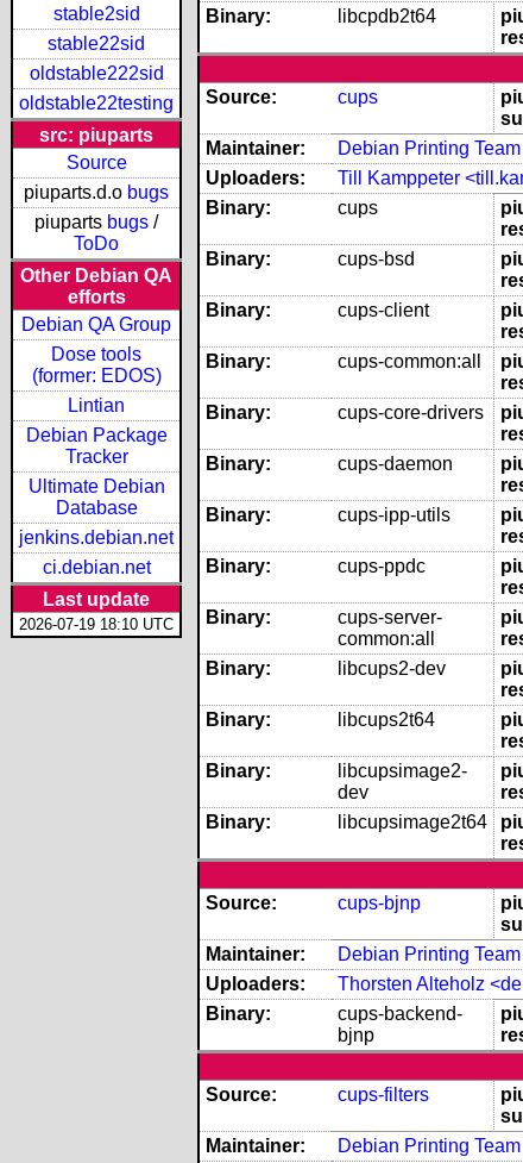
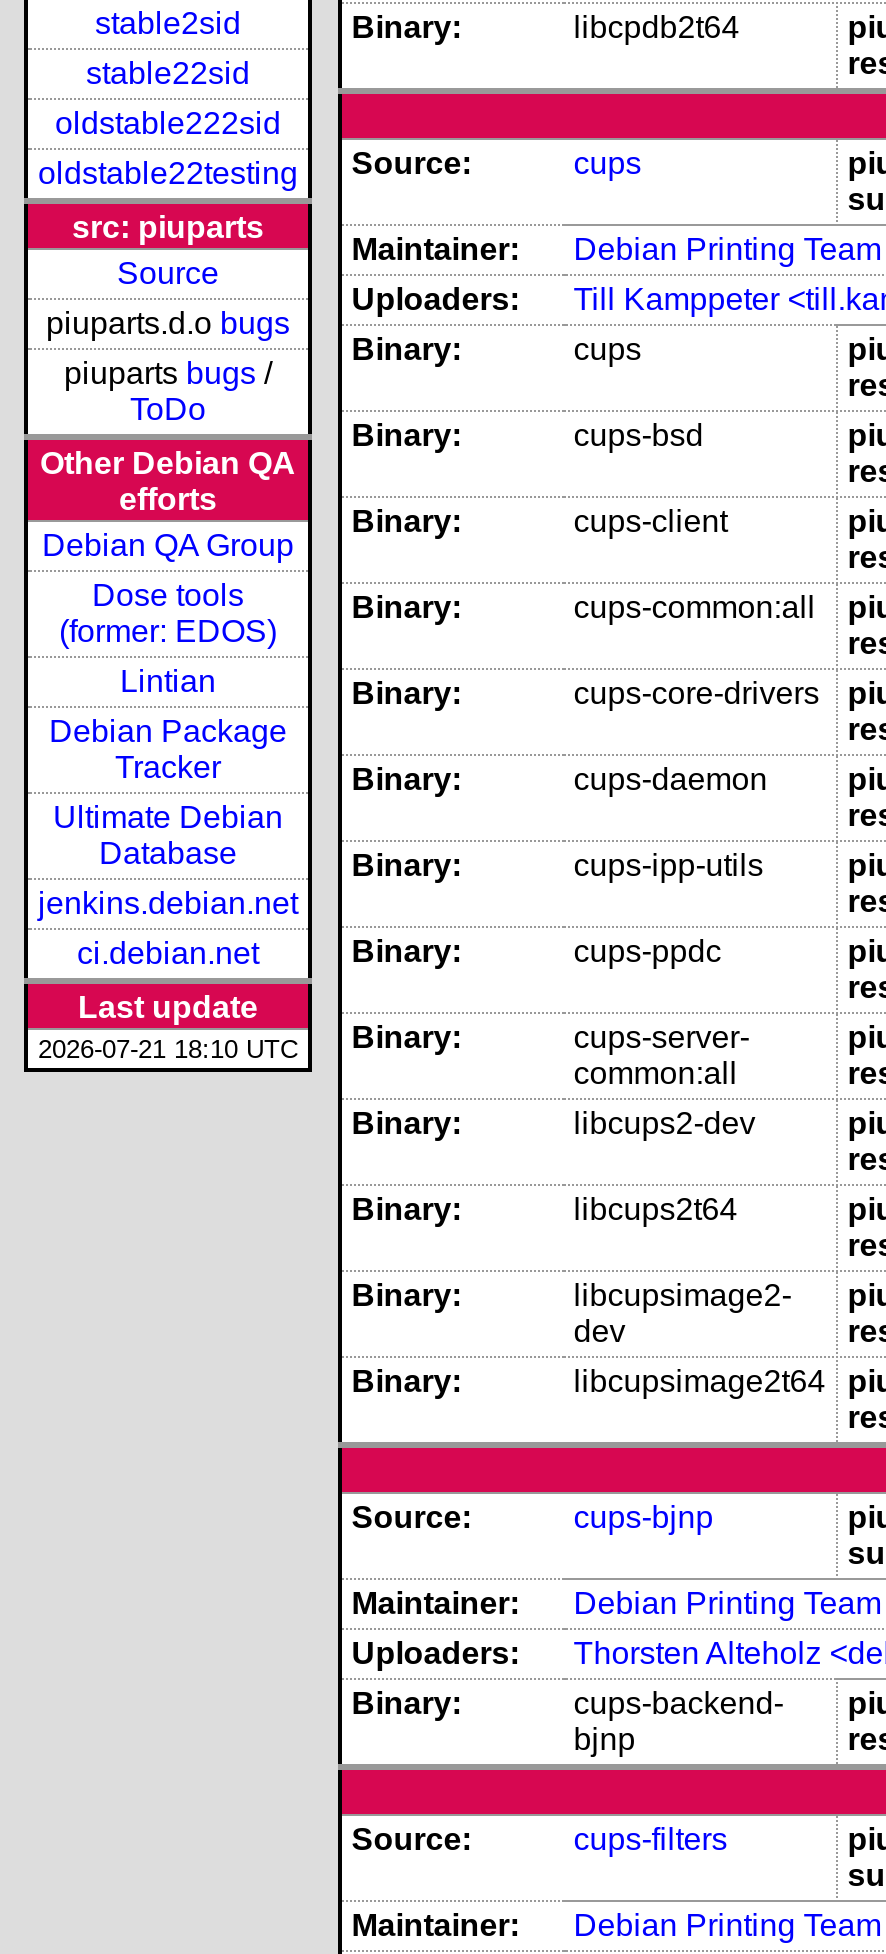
[19,607,271,633] 2026-07-19 18:10 UTC Binary: -> [38,1020,462,1064] 2026-07-21 18:10 UTC Binary:

